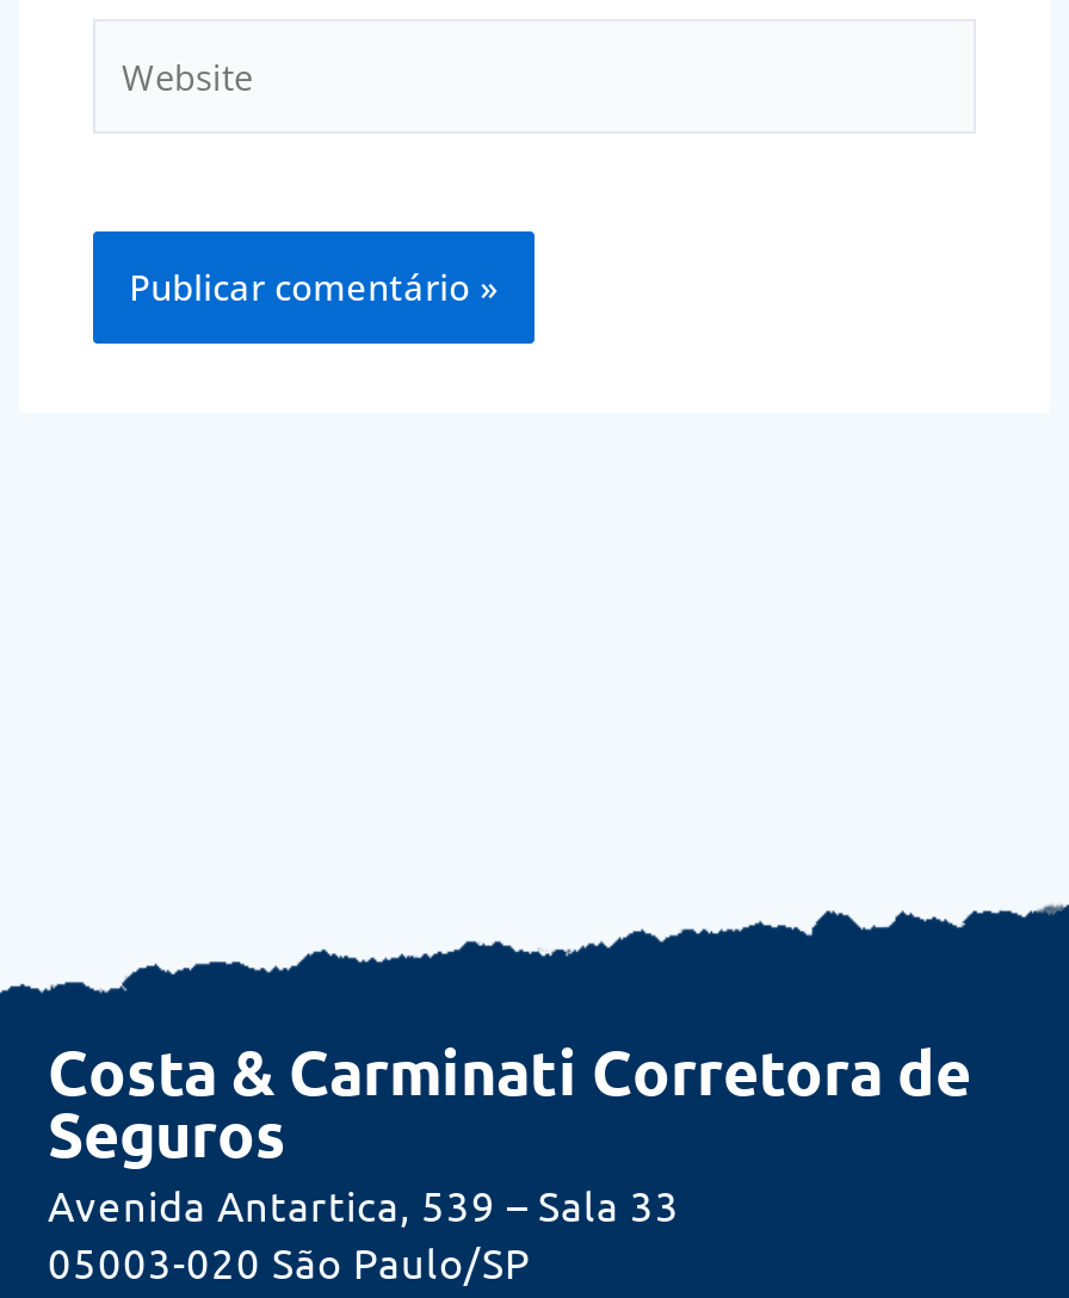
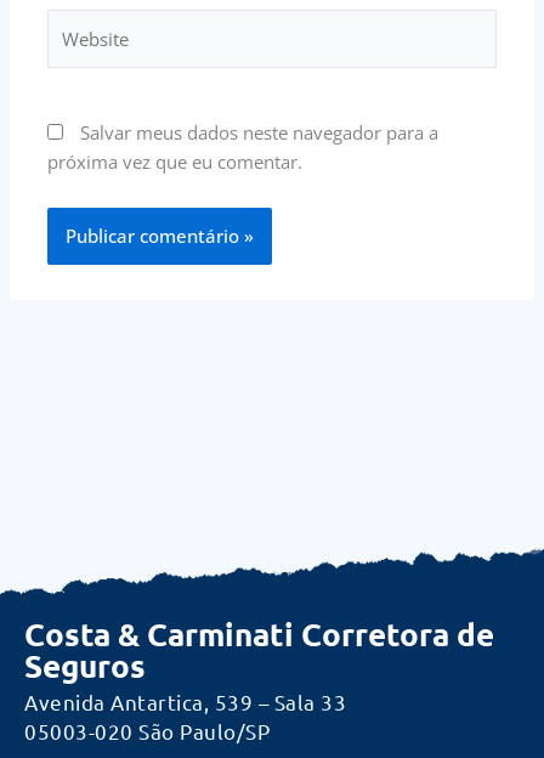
none -> [47,121,438,174] Salvar meus dados neste navegador para a | próxima vez que eu comentar.

